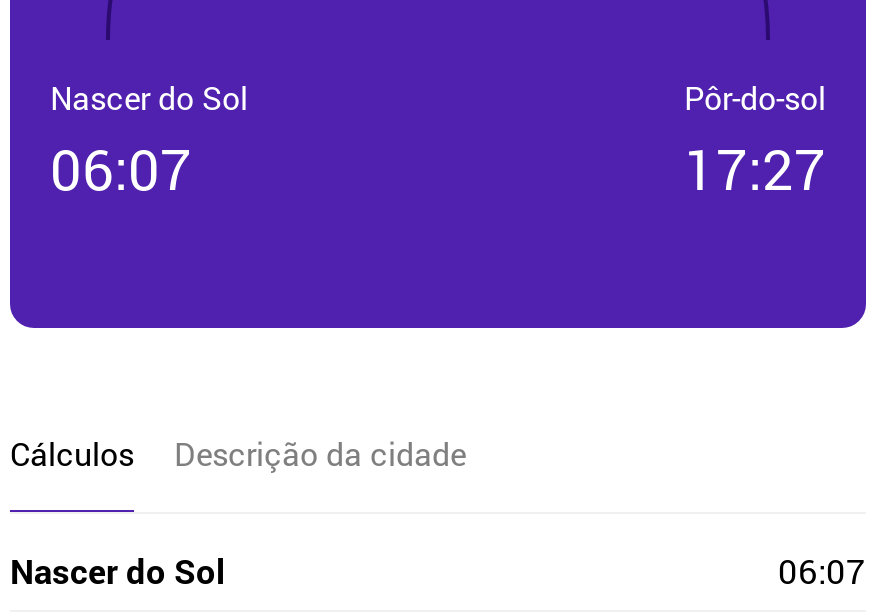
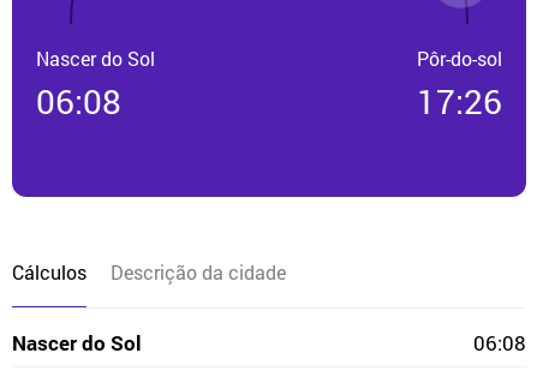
[50,132,192,206] 06:07 -> [36,79,121,124] 06:08
[684,132,826,206] 17:27 -> [417,79,502,124] 17:26
[778,548,866,594] 06:07 -> [473,329,526,357] 06:08

